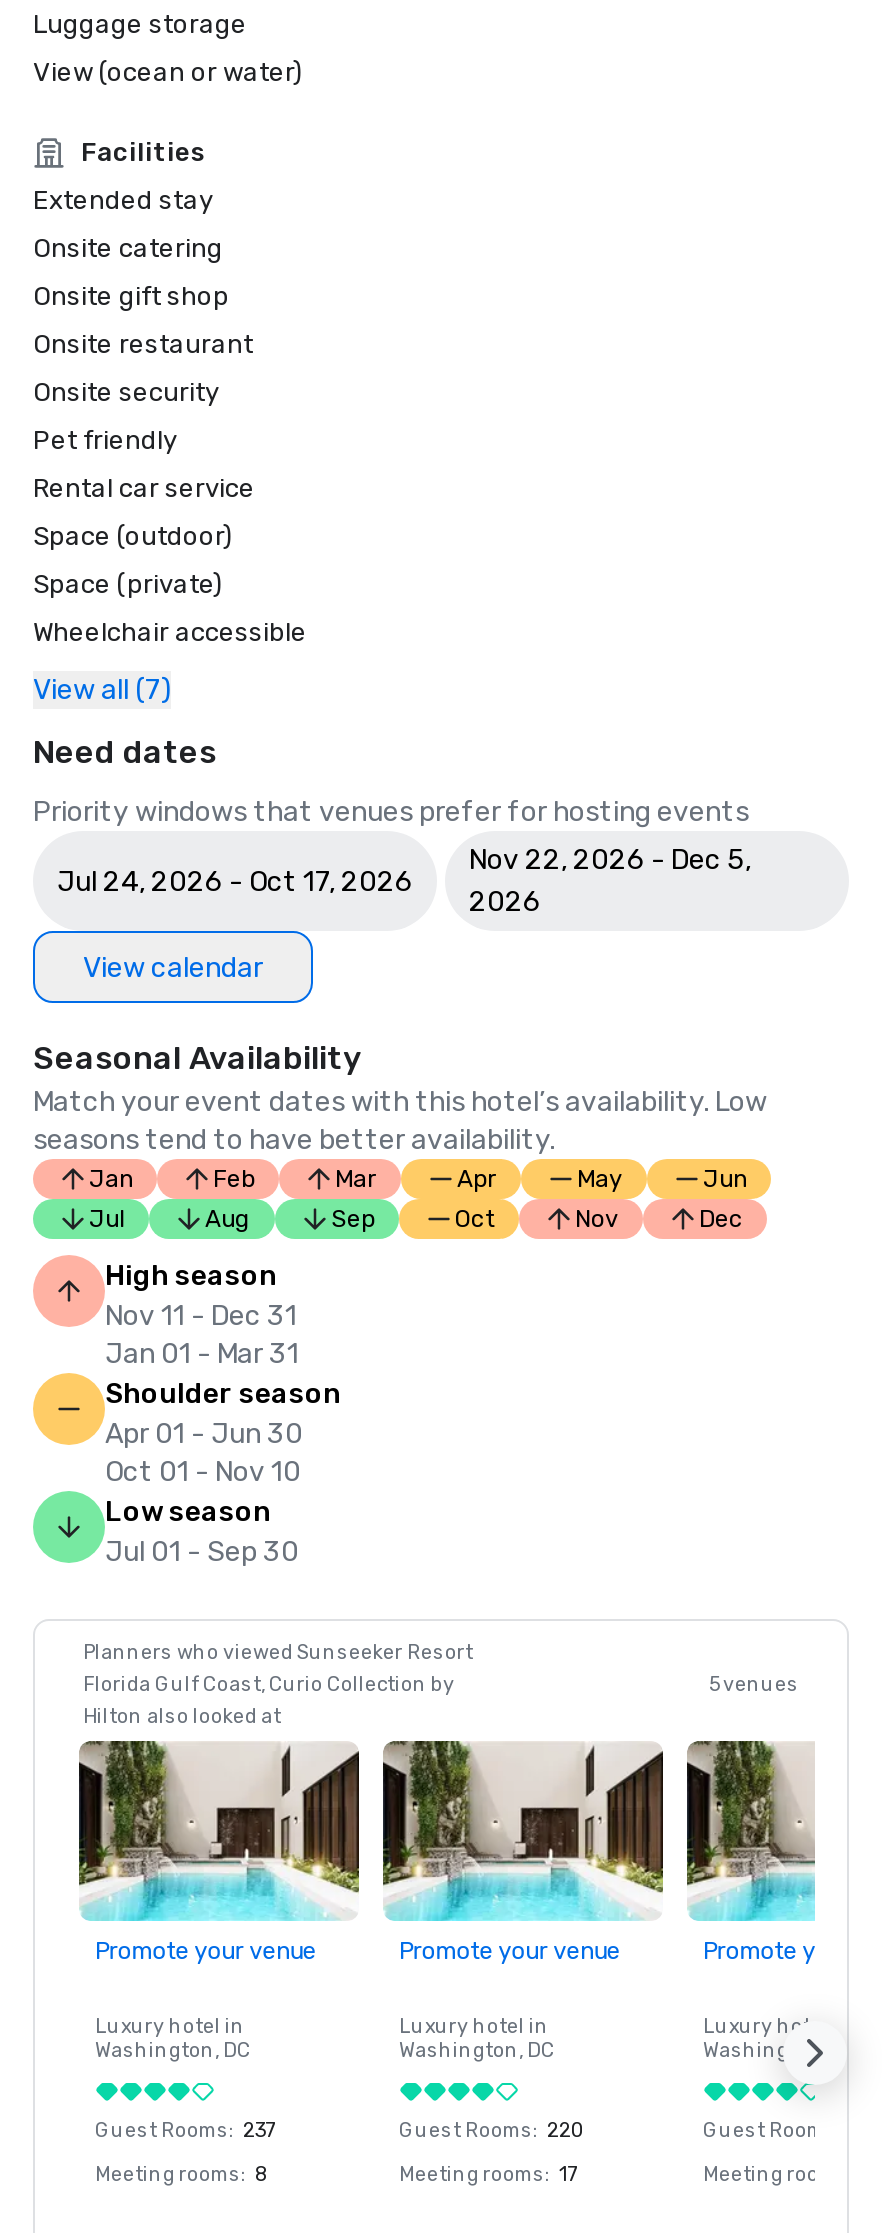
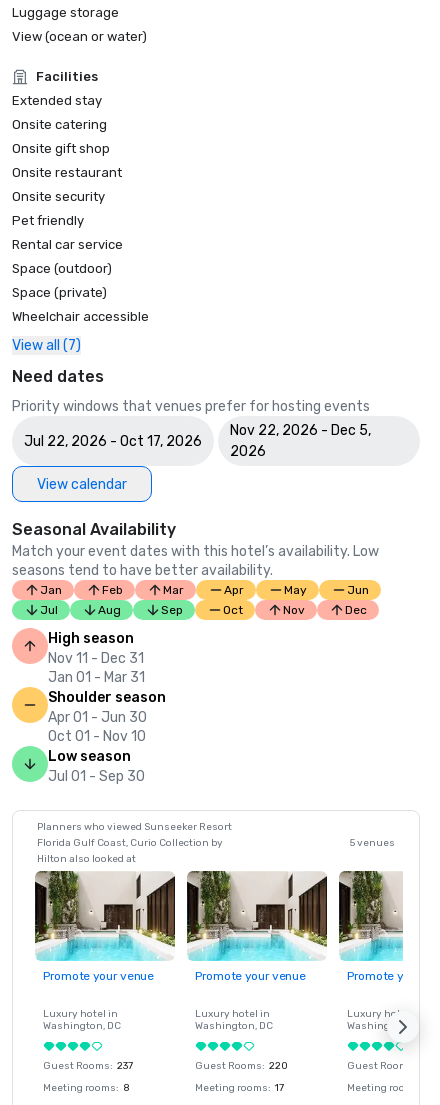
[57,864,413,898] Jul 24, 2026 - Oct 17, 2026 -> [24,432,202,449] Jul 22, 2026 - Oct 17, 2026

